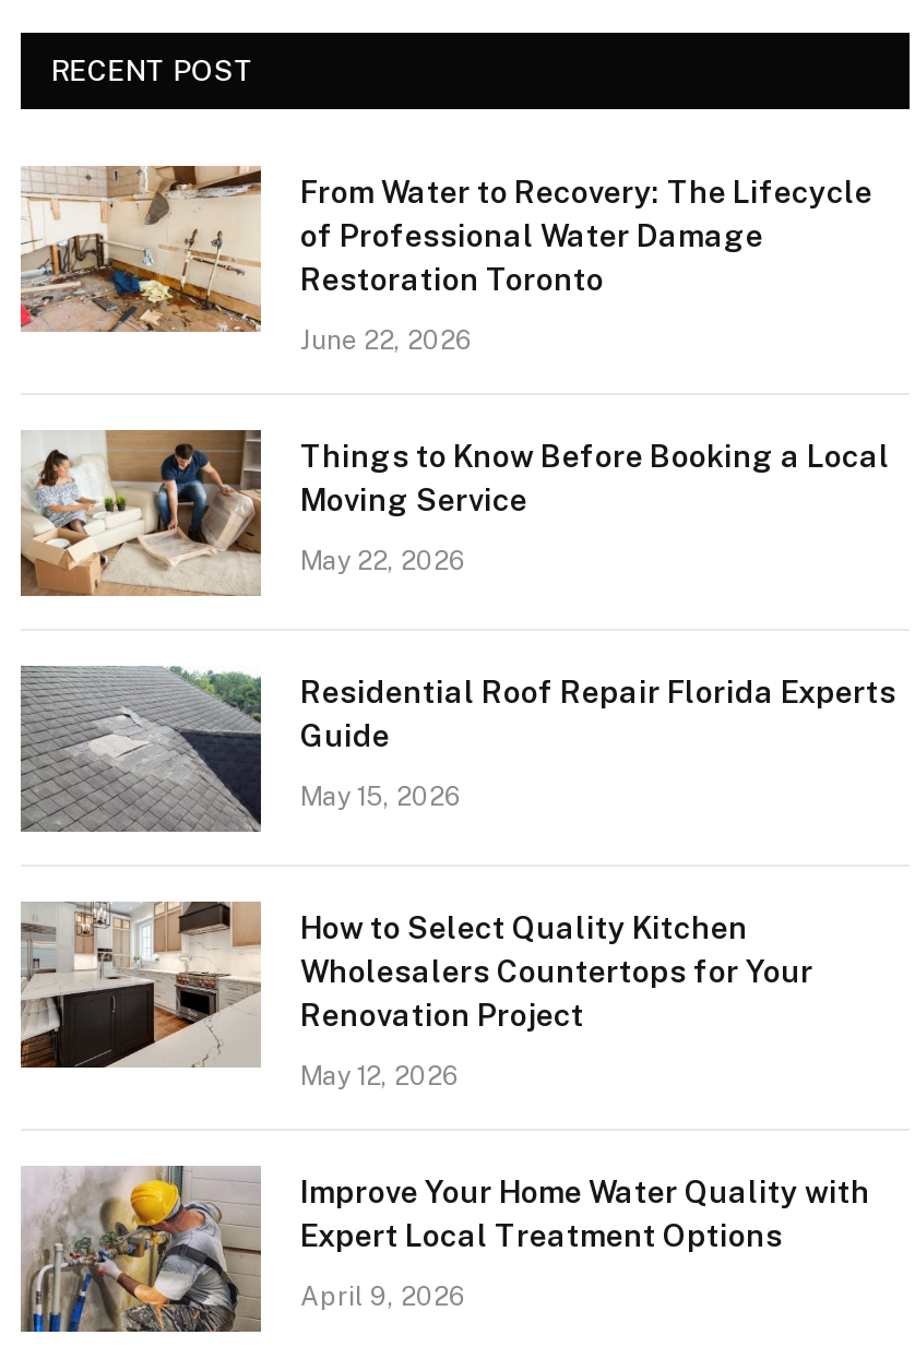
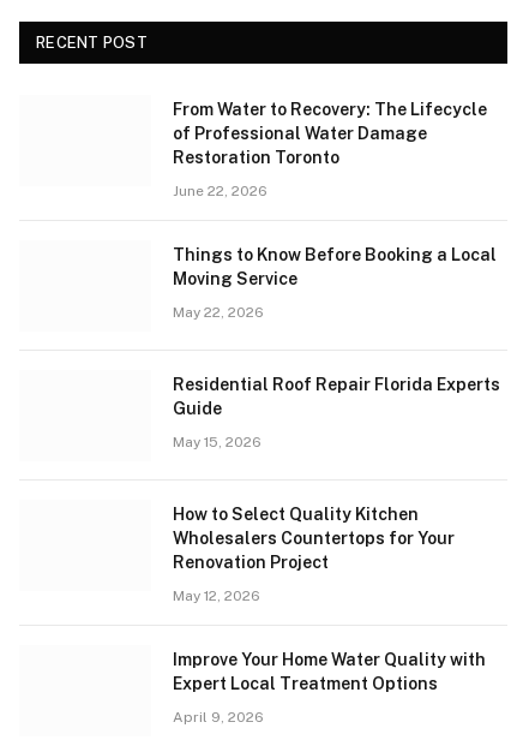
[19,164,263,334] [image] -> none
[19,428,263,598] [image] -> none
[19,664,263,834] [image] -> none
[19,899,263,1070] [image] -> none
[19,1164,263,1334] [image] -> none

